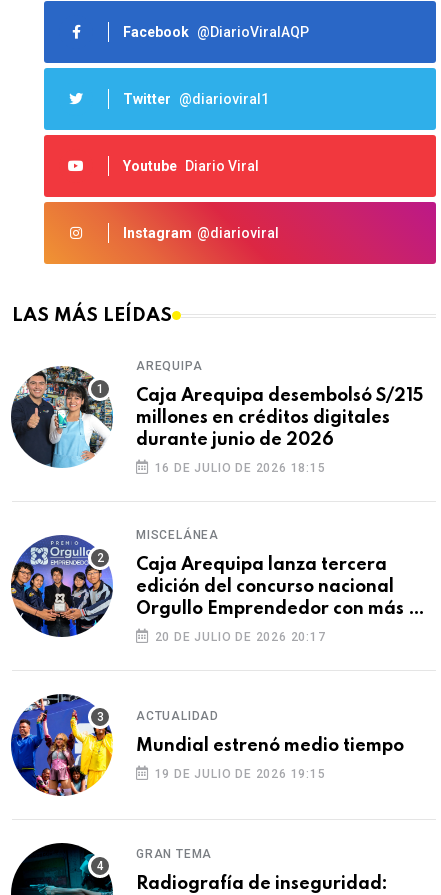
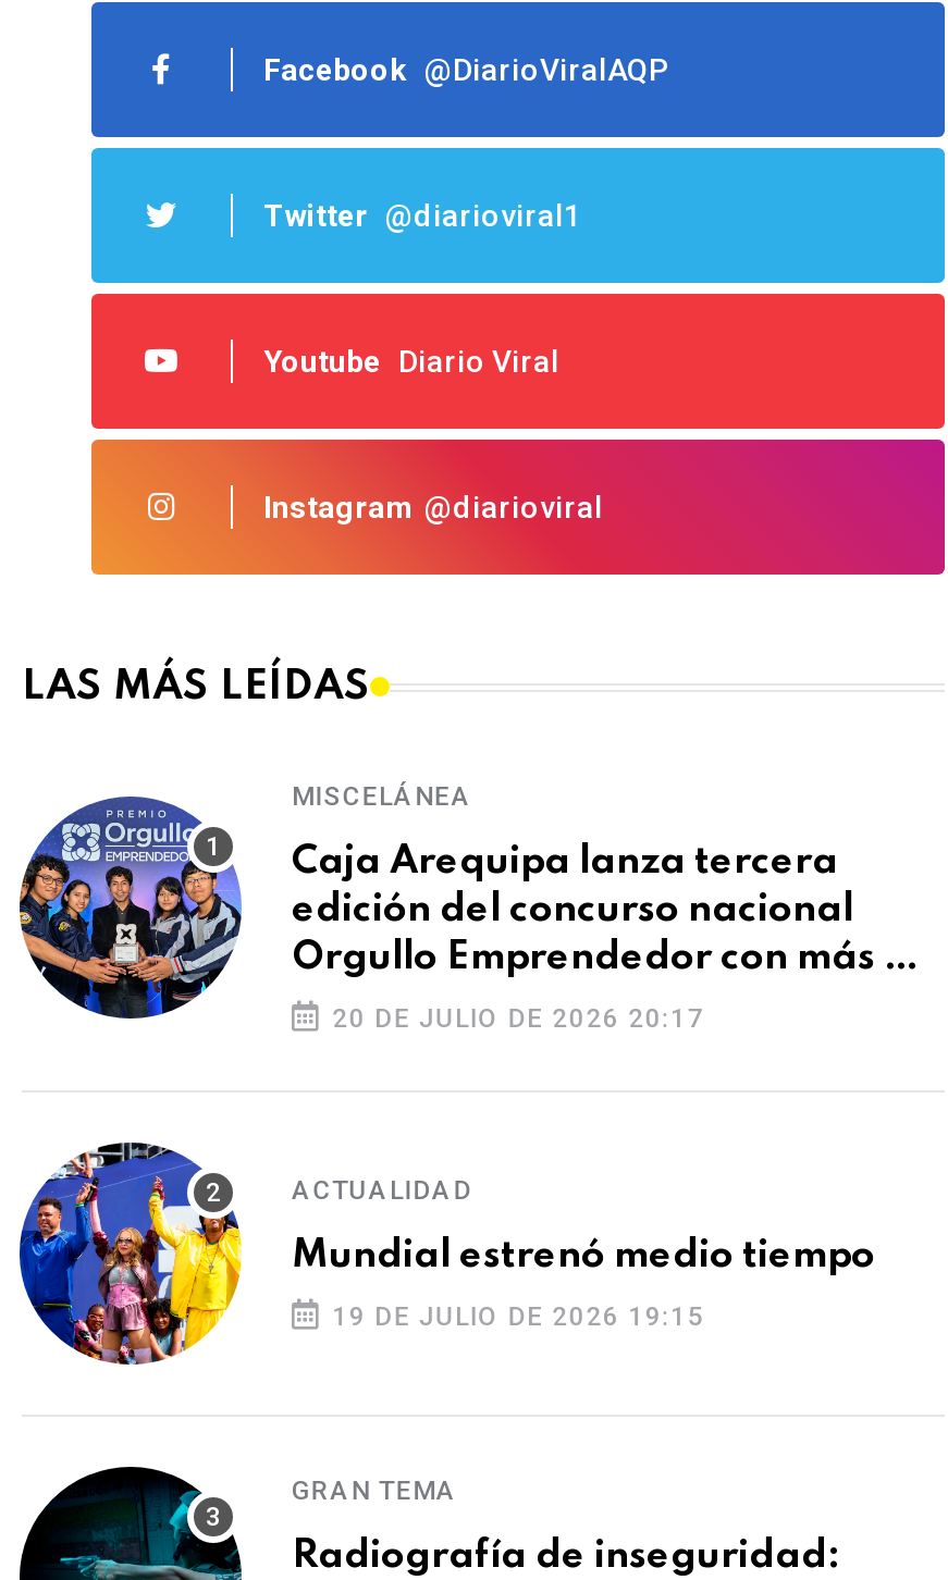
[10,359,423,475] [image] | AREQUIPA | Caja Arequipa desembolsó S/215 | millones en créditos digitales | durante junio de 2026 | 16 DE JULIO DE 2026 18:15 -> none

